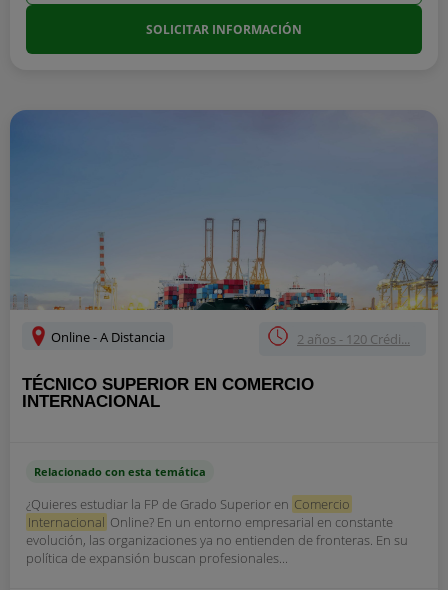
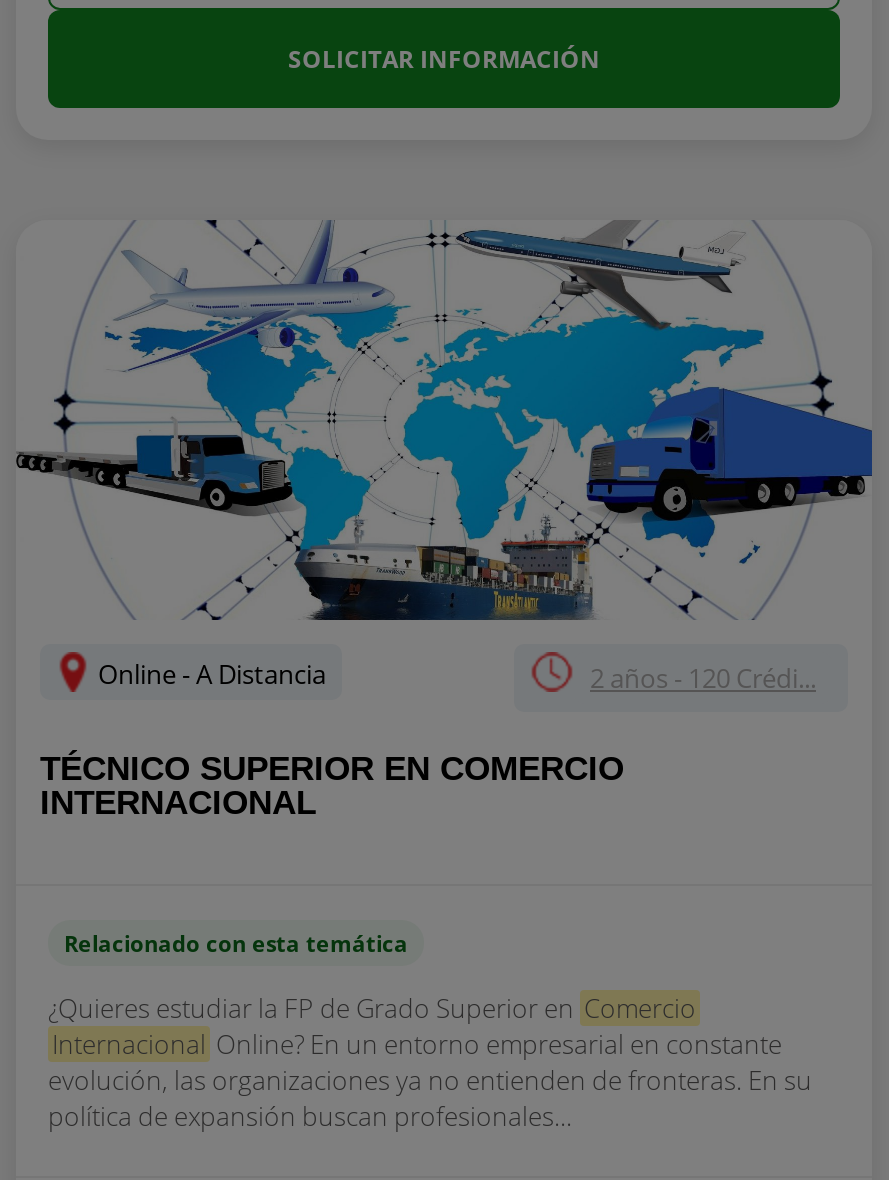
[9,109,439,311] [image] -> [14,218,872,622] [image]

